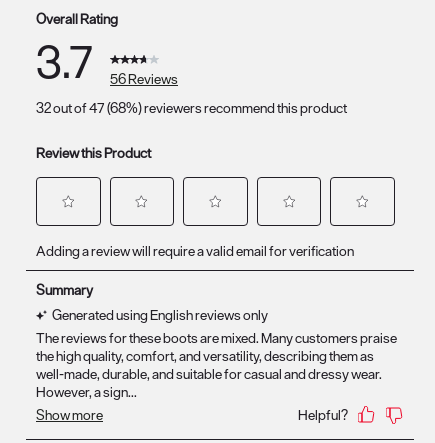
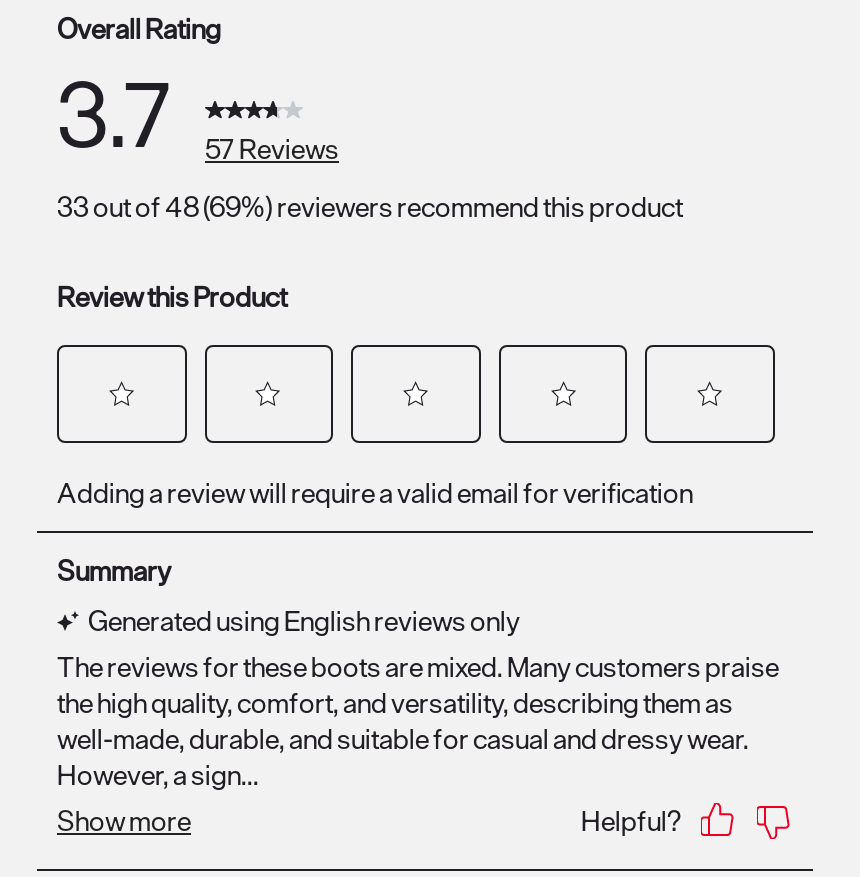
[36,34,178,91] 3.7 56 Reviews -> [57,59,339,173] 3.7 57 Reviews
[36,99,347,117] 32 out of 47 (68%) reviewers recommend this product -> [57,189,683,225] 33 out of 48 (69%) reviewers recommend this product

